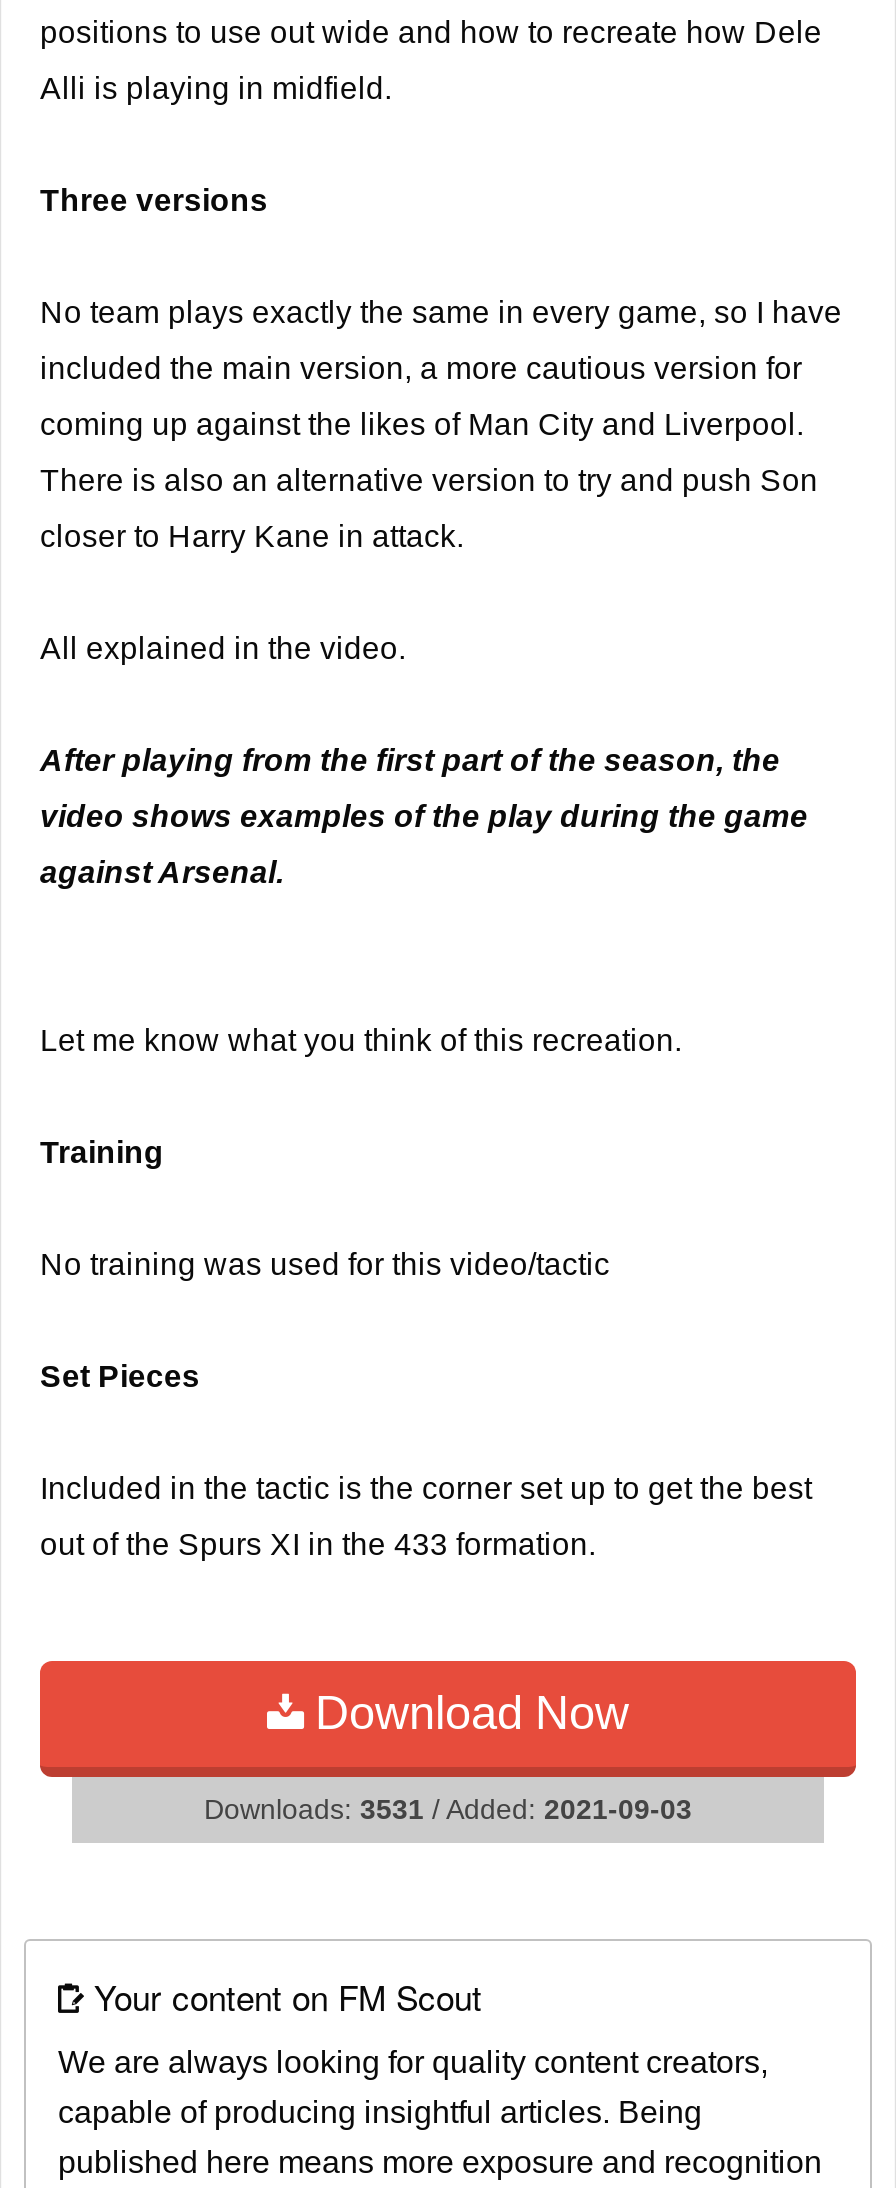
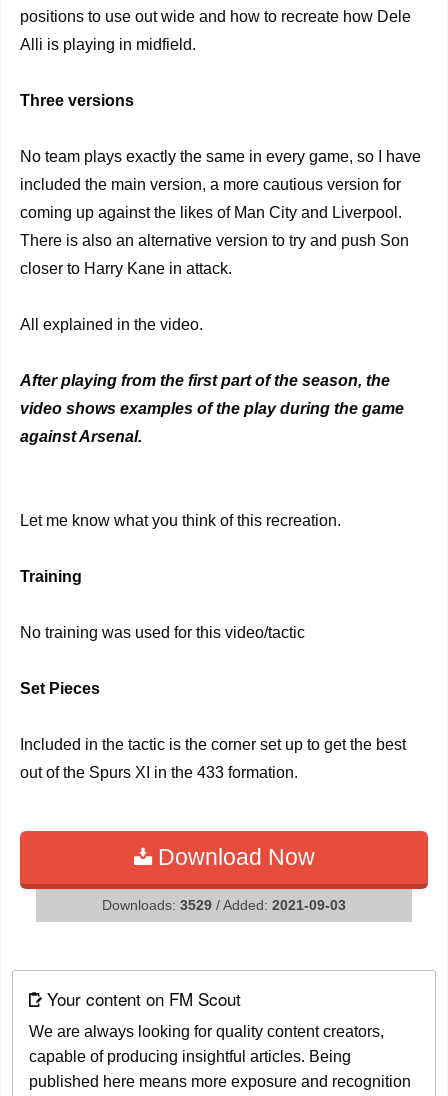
[204,1793,692,1825] Downloads: 3531 / Added: 2021-09-03 -> [102,897,346,913] Downloads: 3529 / Added: 2021-09-03

